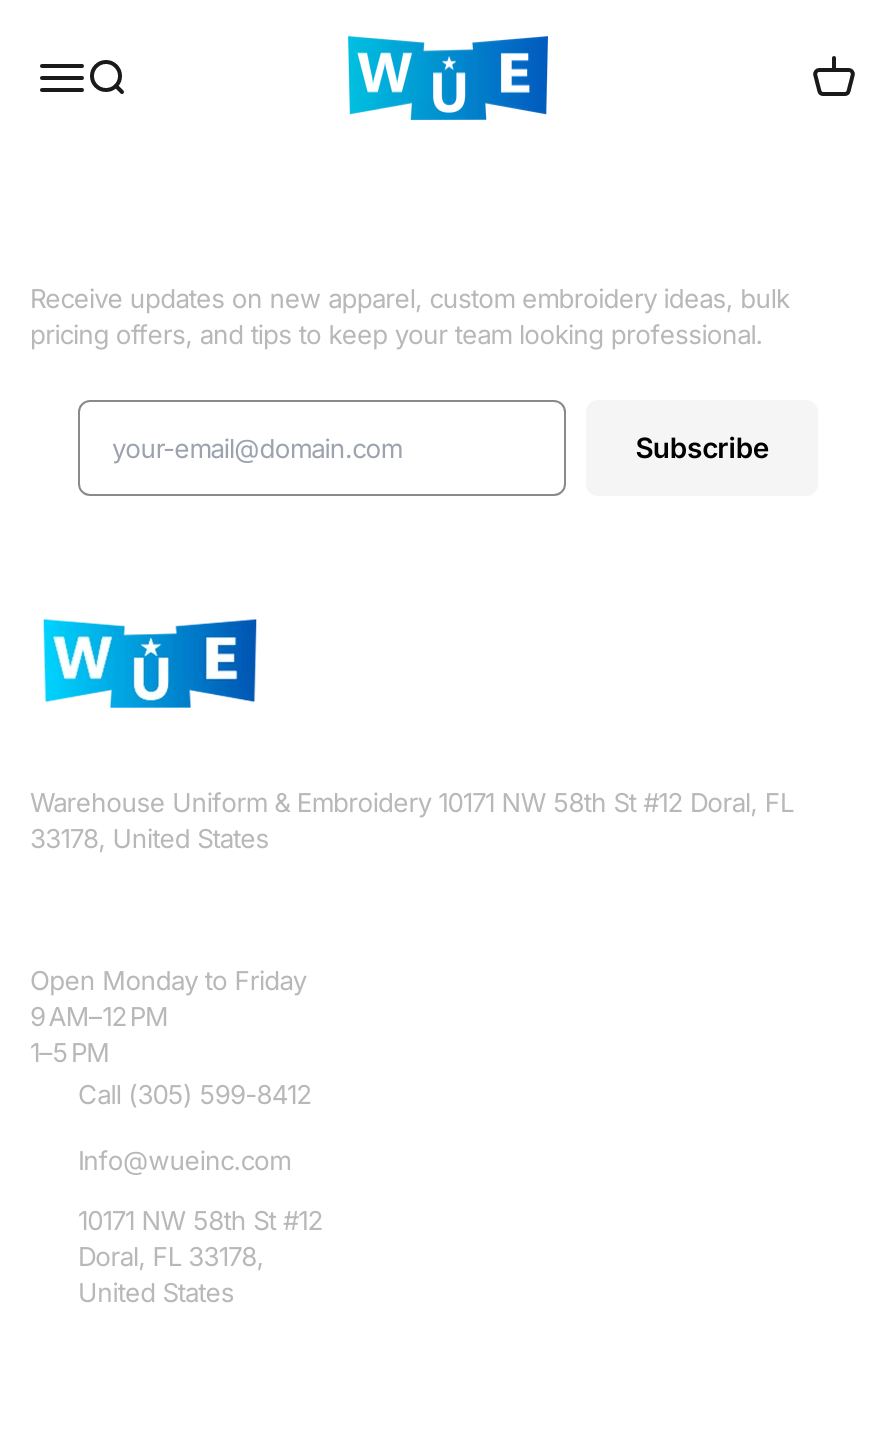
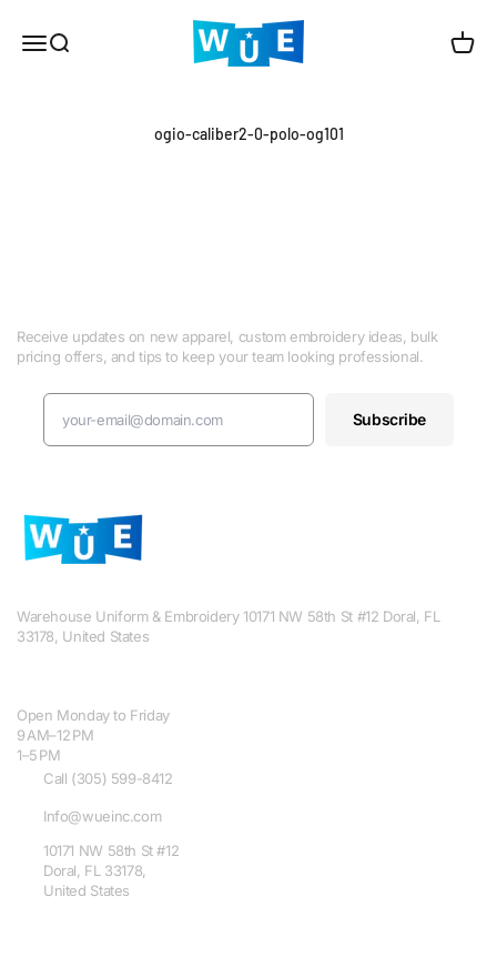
none -> [154,124,343,143] ogio-caliber2-0-polo-og101

